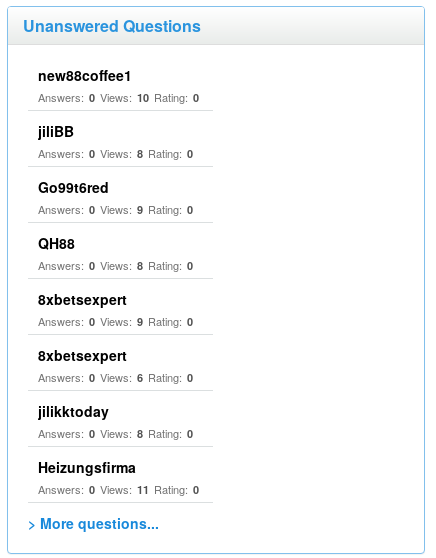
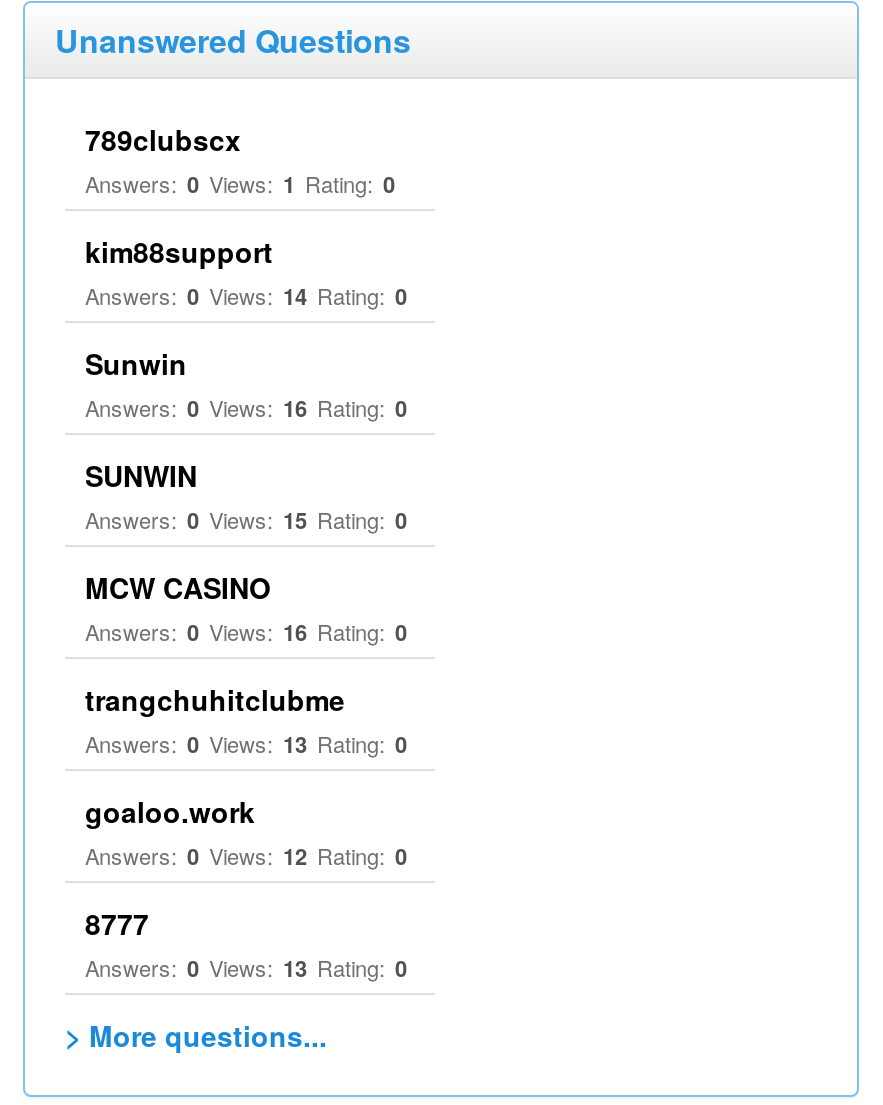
[38,65,199,105] new88coffee1 | Answers: 0 Views: 10 Rating: 0 -> [85,119,395,199] 789clubscx | Answers: 0 Views: 1 Rating: 0
[38,121,193,161] jiliBB | Answers: 0 Views: 8 Rating: 0 -> [85,231,407,311] kim88support | Answers: 0 Views: 14 Rating: 0
[38,177,193,217] Go99t6red | Answers: 0 Views: 9 Rating: 0 -> [85,343,407,423] Sunwin | Answers: 0 Views: 16 Rating: 0
[38,233,193,273] QH88 | Answers: 0 Views: 8 Rating: 0 -> [85,455,407,535] SUNWIN | Answers: 0 Views: 15 Rating: 0
[38,289,193,329] 8xbetsexpert | Answers: 0 Views: 9 Rating: 0 -> [85,567,407,647] MCW CASINO | Answers: 0 Views: 16 Rating: 0
[38,345,193,385] 8xbetsexpert | Answers: 0 Views: 6 Rating: 0 -> [85,679,407,759] trangchuhitclubme | Answers: 0 Views: 13 Rating: 0
[38,401,193,441] jilikktoday | Answers: 0 Views: 8 Rating: 0 -> [85,791,407,871] goaloo.work | Answers: 0 Views: 12 Rating: 0
[38,457,199,497] Heizungsfirma | Answers: 0 Views: 11 Rating: 0 -> [85,903,407,983] 8777 | Answers: 0 Views: 13 Rating: 0

